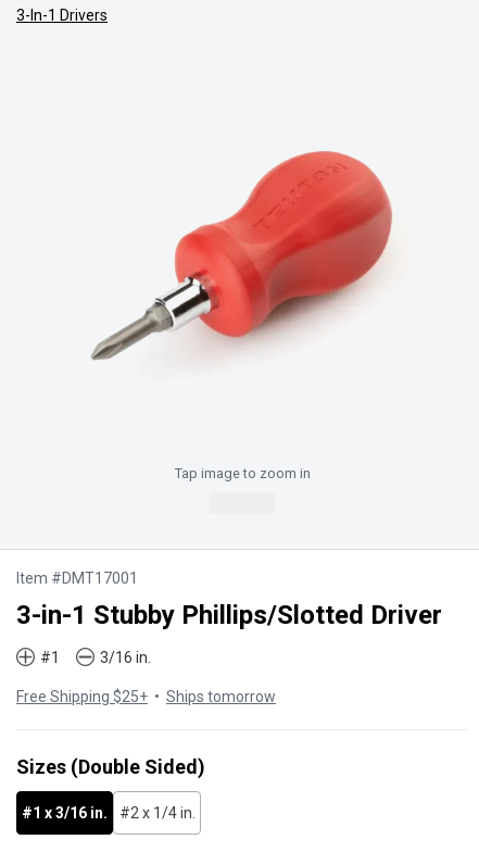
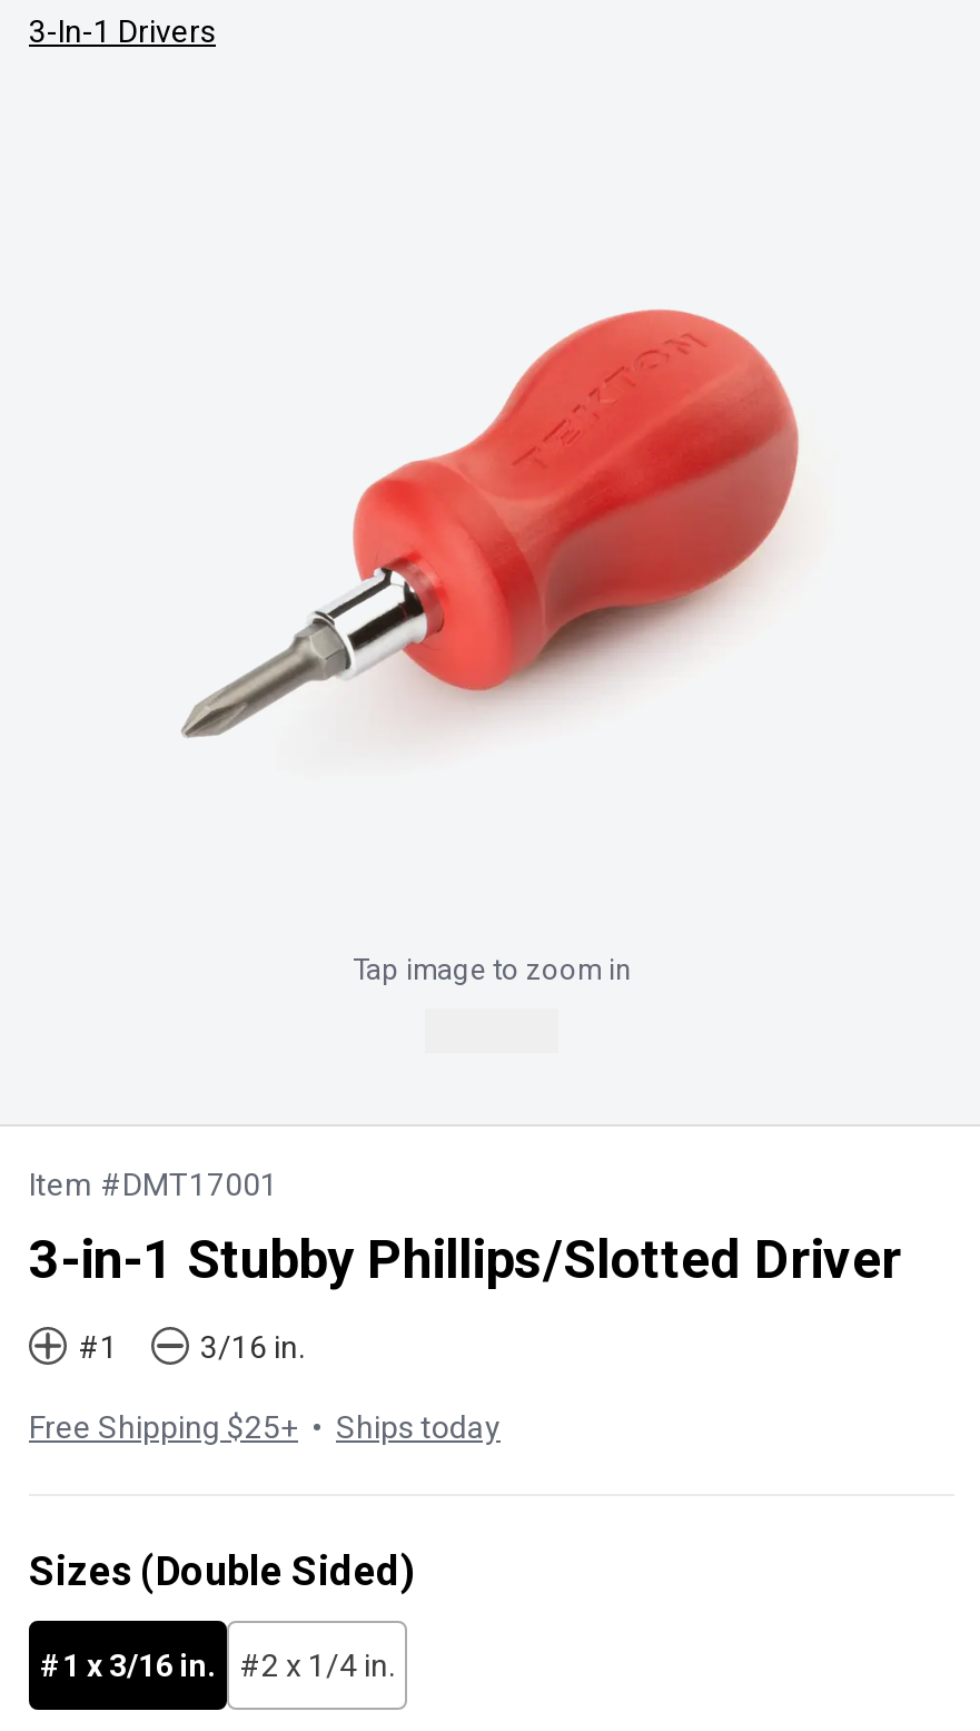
[16,688,276,705] Free Shipping $25+ • Ships tomorrow -> [29,1409,501,1445] Free Shipping $25+ • Ships today

